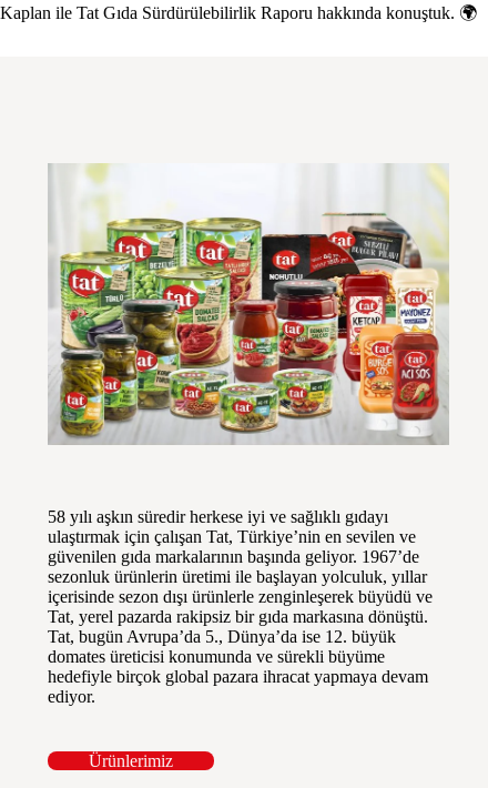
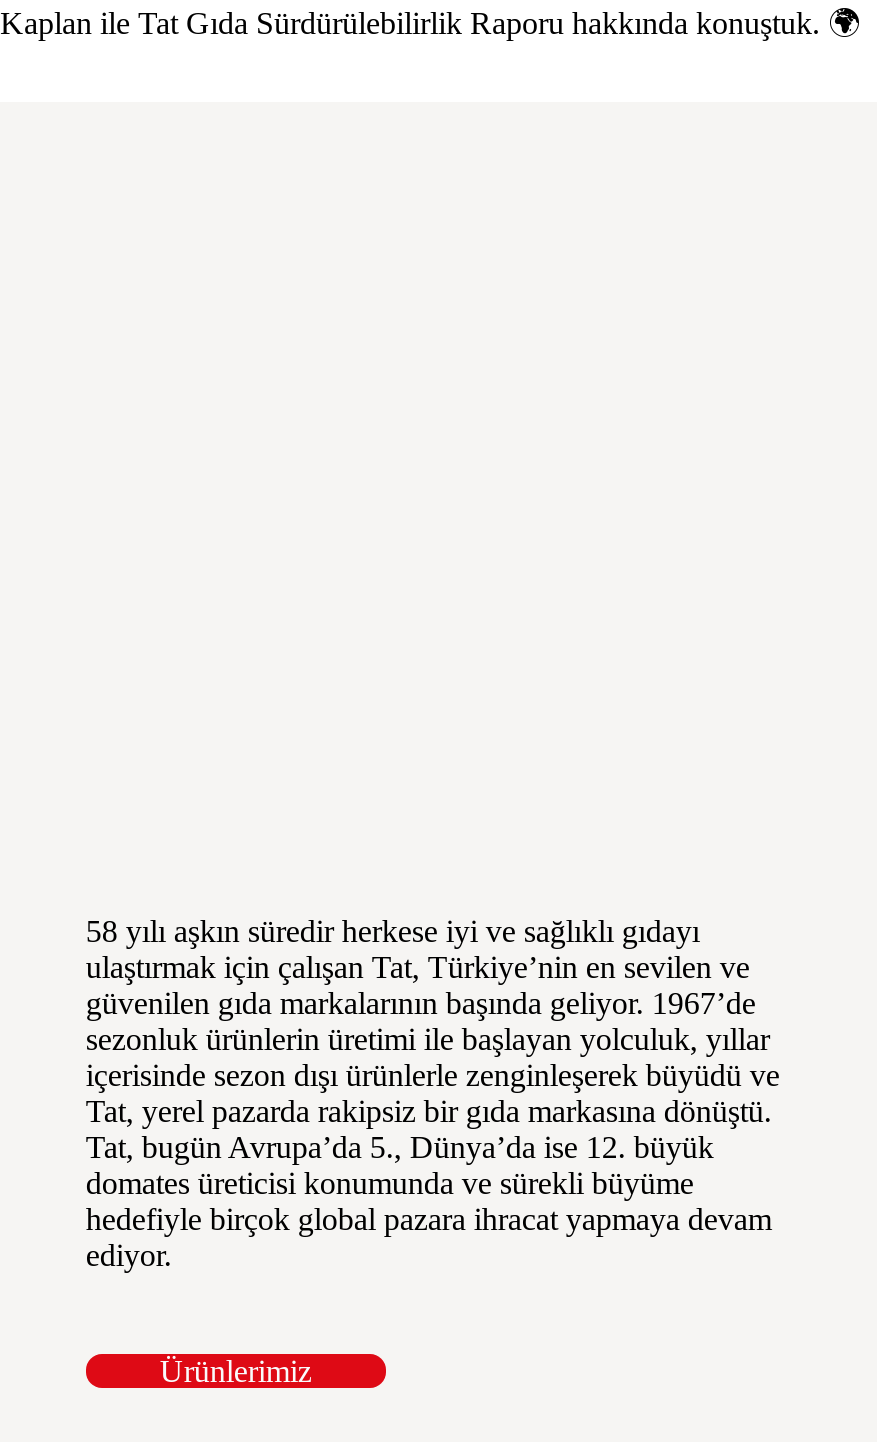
[48,163,450,445] [image] -> none

